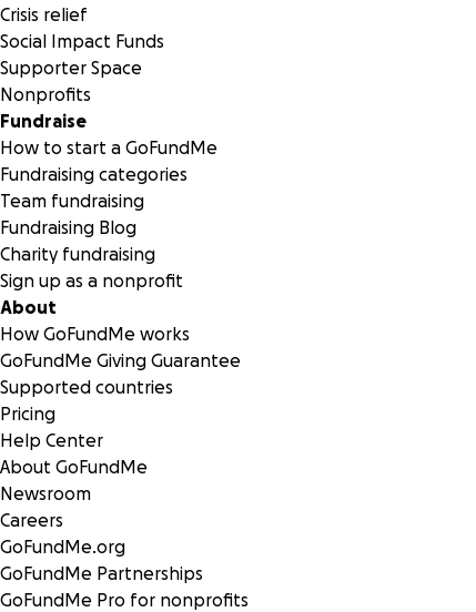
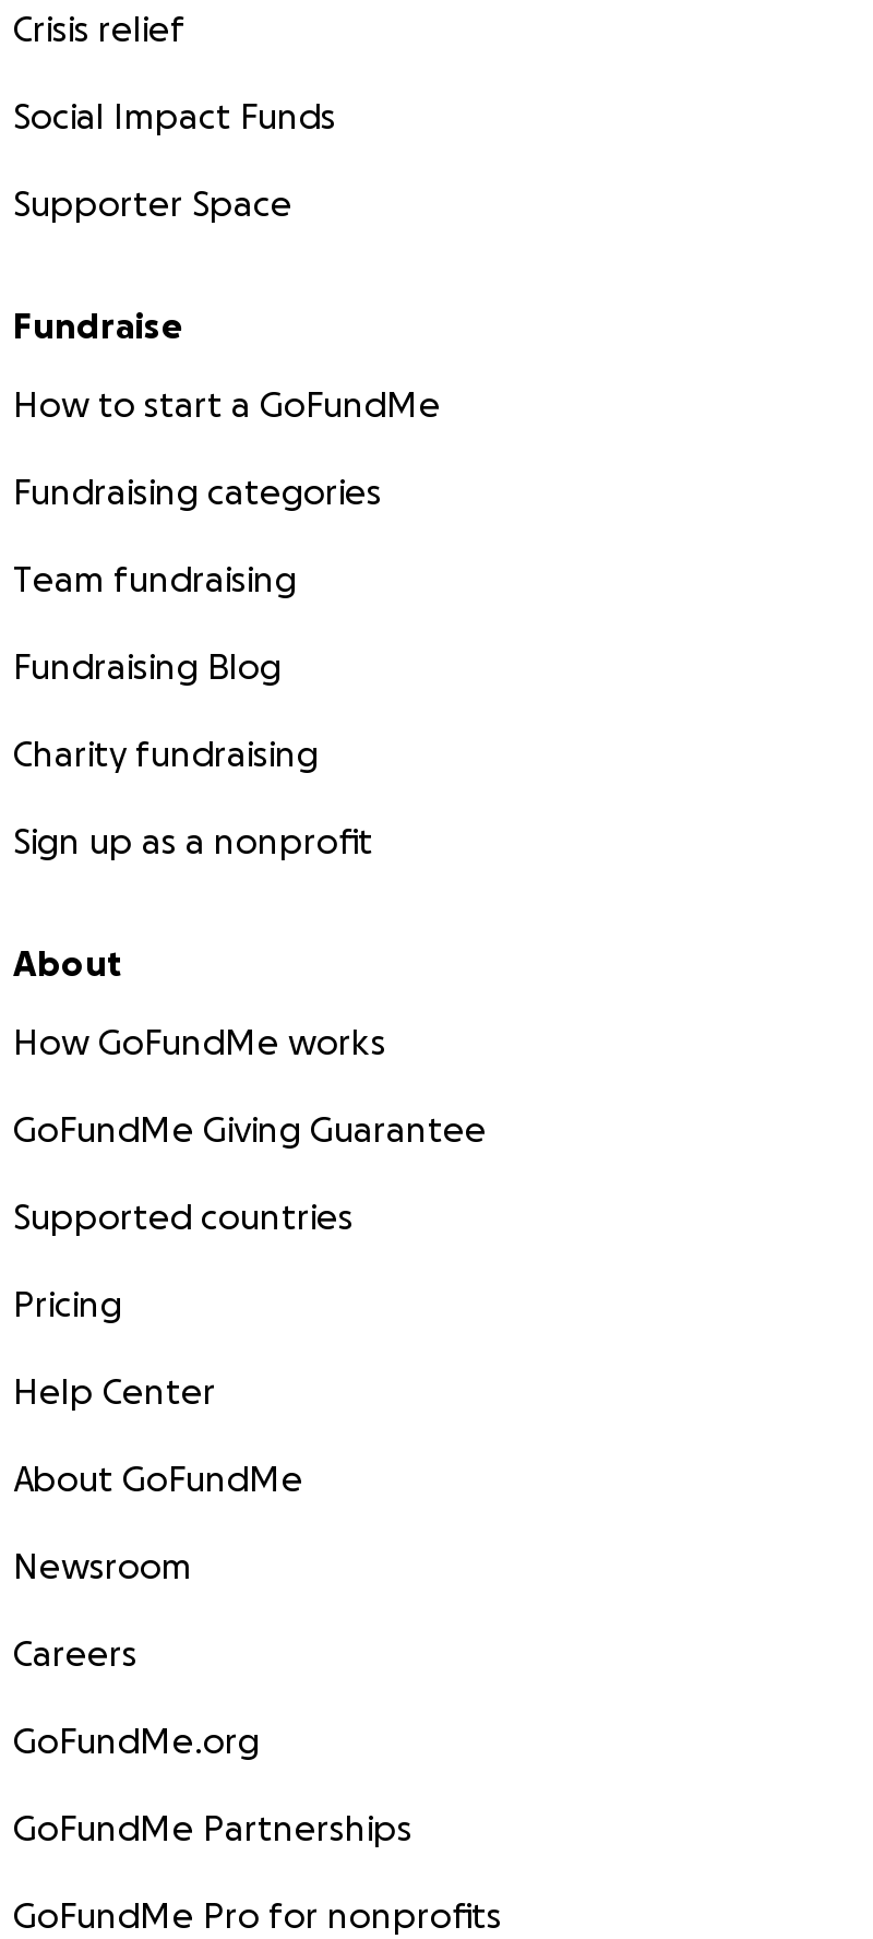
[0,84,91,104] Nonprofits -> none

